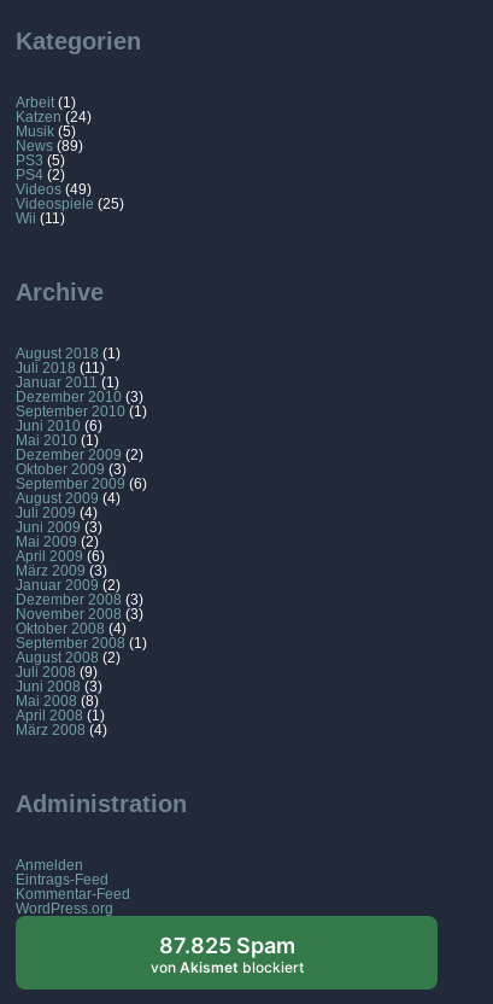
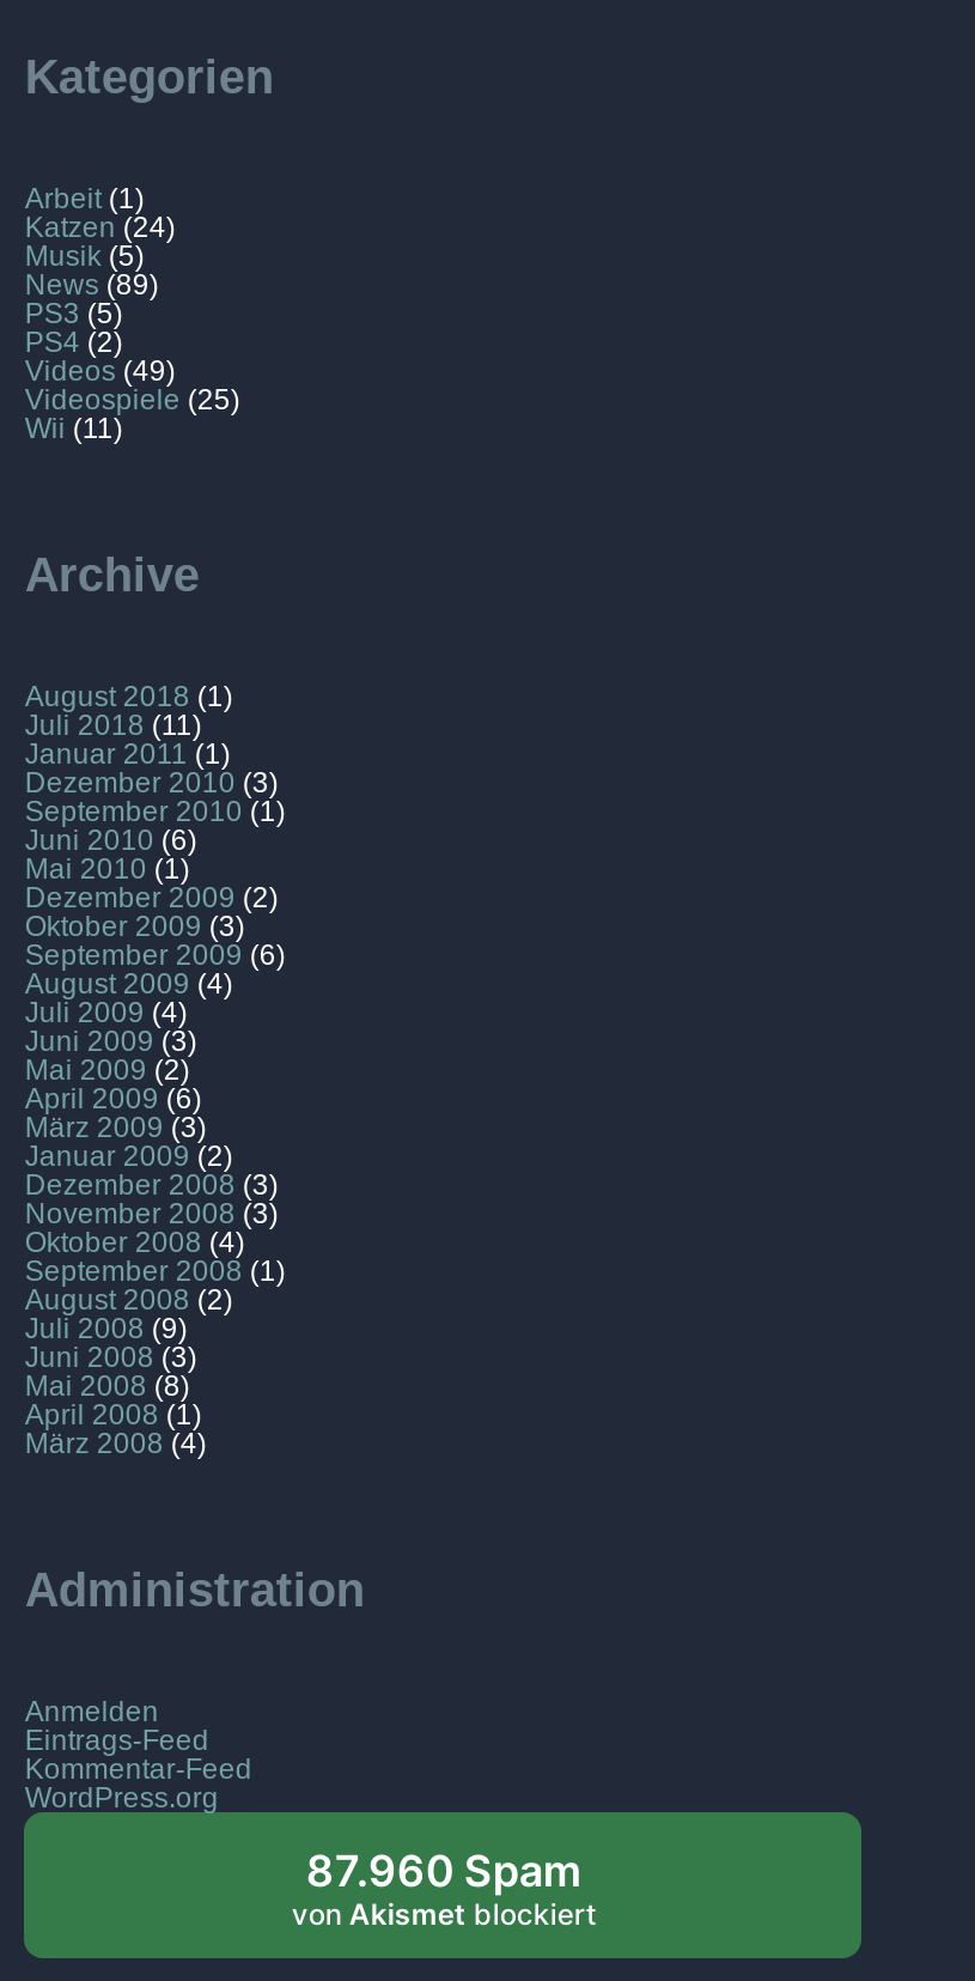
[159,933,295,958] 87.825 Spam -> [306,1846,581,1896] 87.960 Spam

